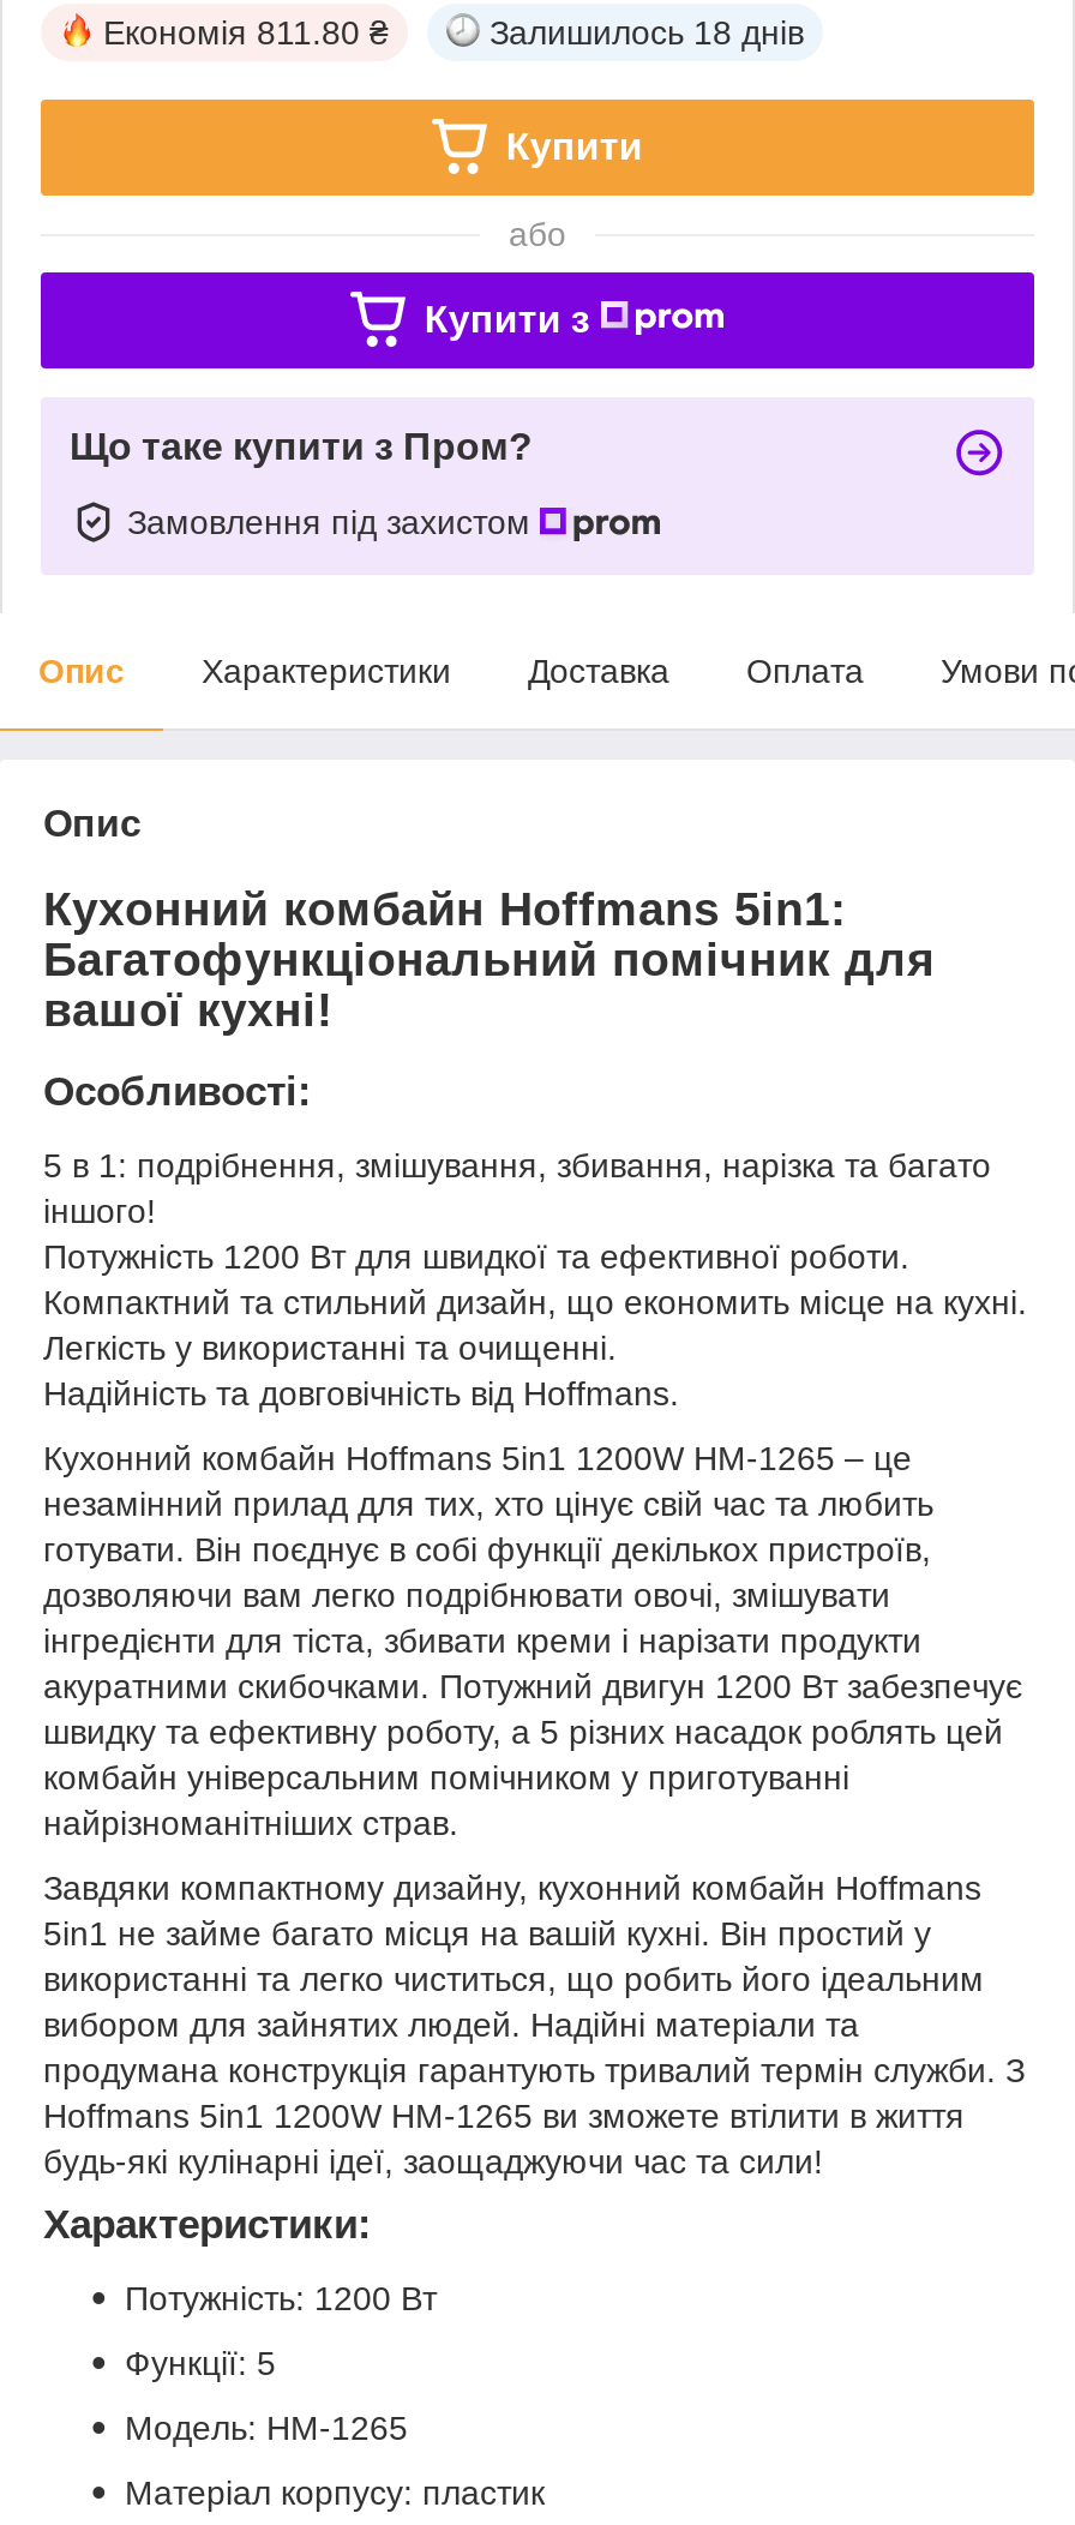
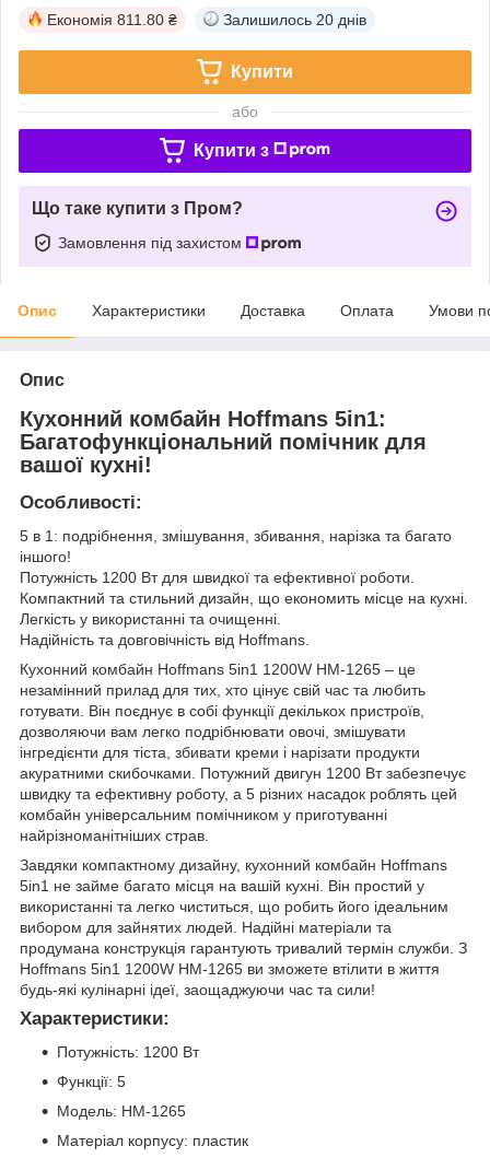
[490,13,804,51] Залишилось 18 днів -> [223,11,366,28] Залишилось 20 днів

